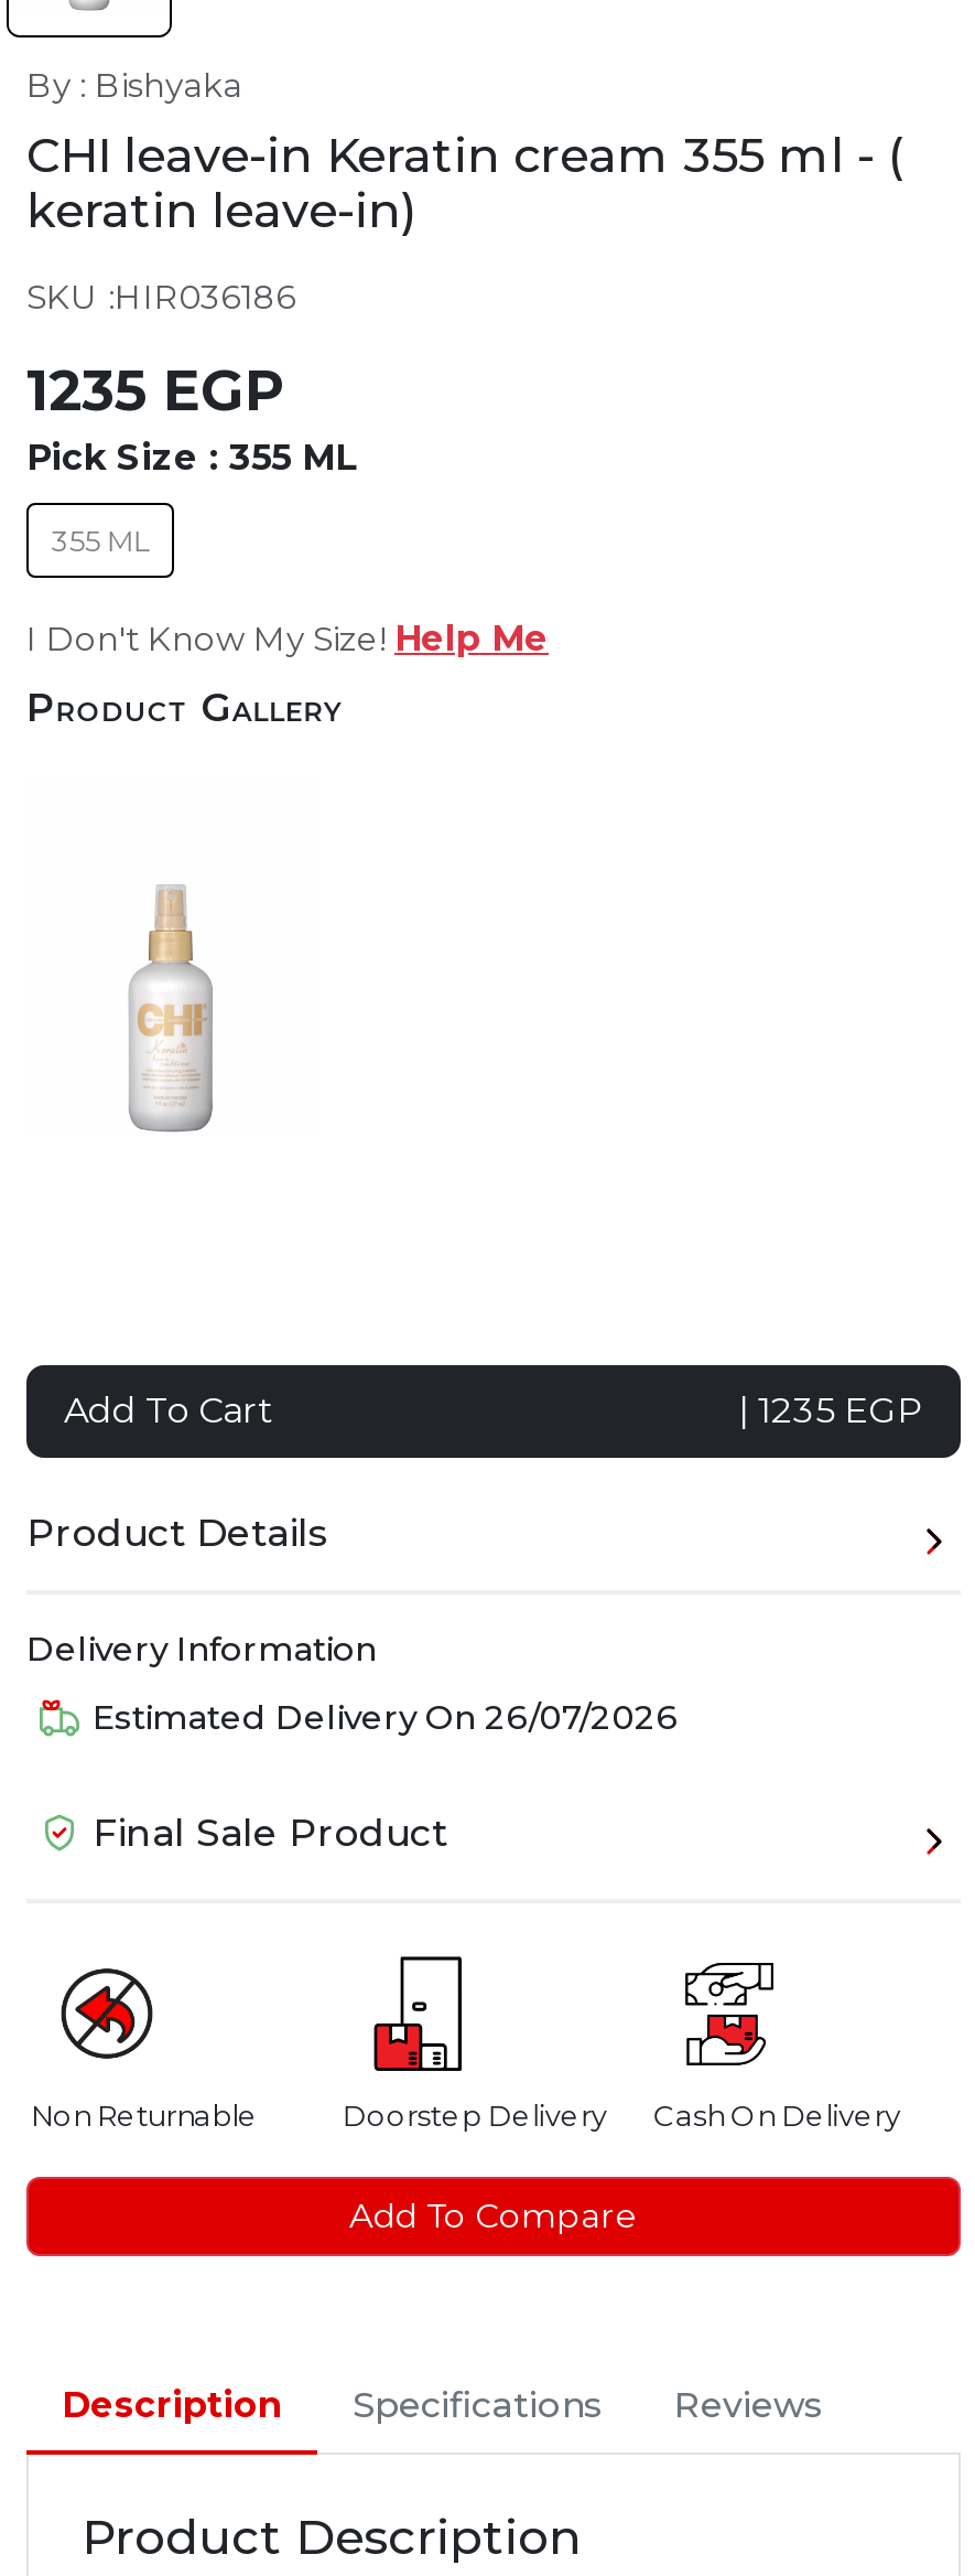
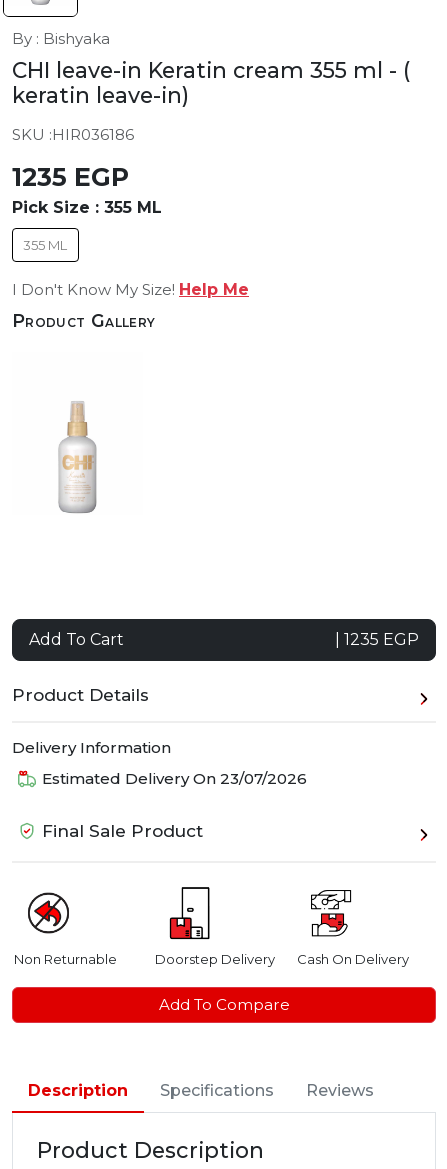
[93,1695,679,1737] Estimated Delivery On 26/07/2026 -> [42,769,307,788] Estimated Delivery On 23/07/2026

